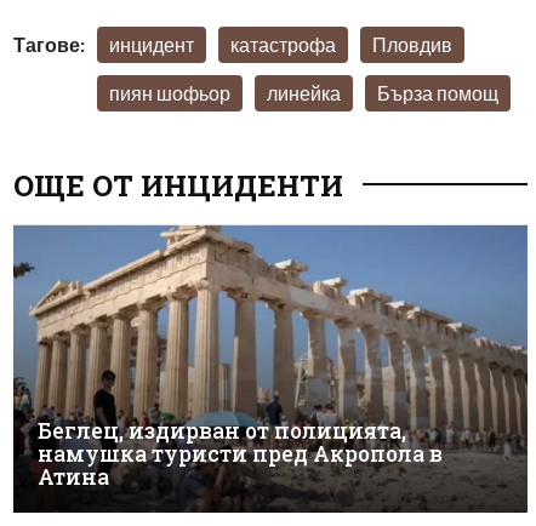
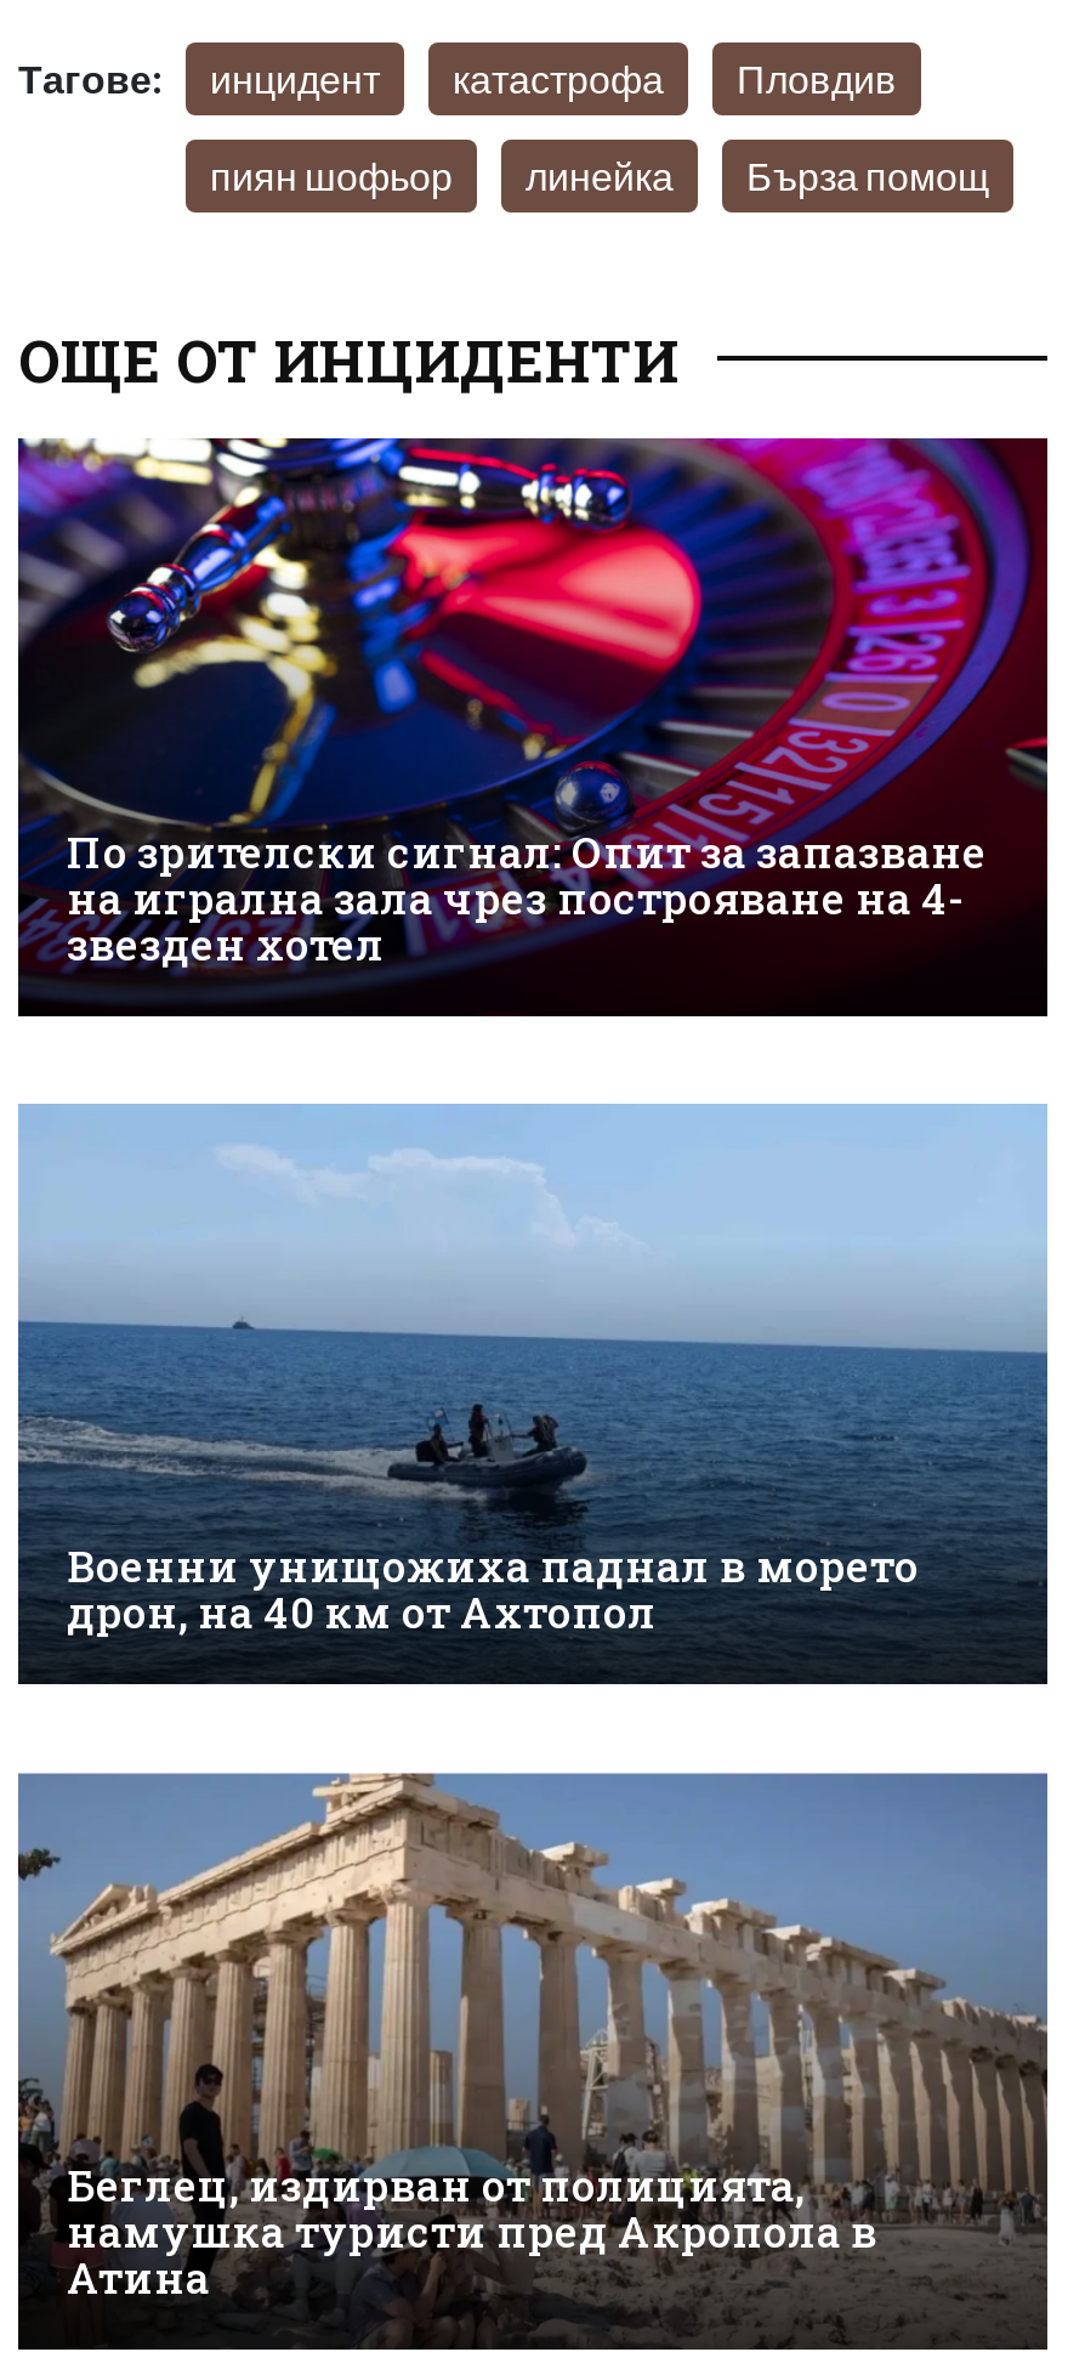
none -> [16,436,1050,1011] [image] | По зрителски сигнал: Опит за запазване | на игрална зала чрез построяване на 4- | звезден хотел
none -> [16,1101,1050,1687] [image] | Военни унищожиха паднал в морето | дрон, на 40 км от Ахтопол

